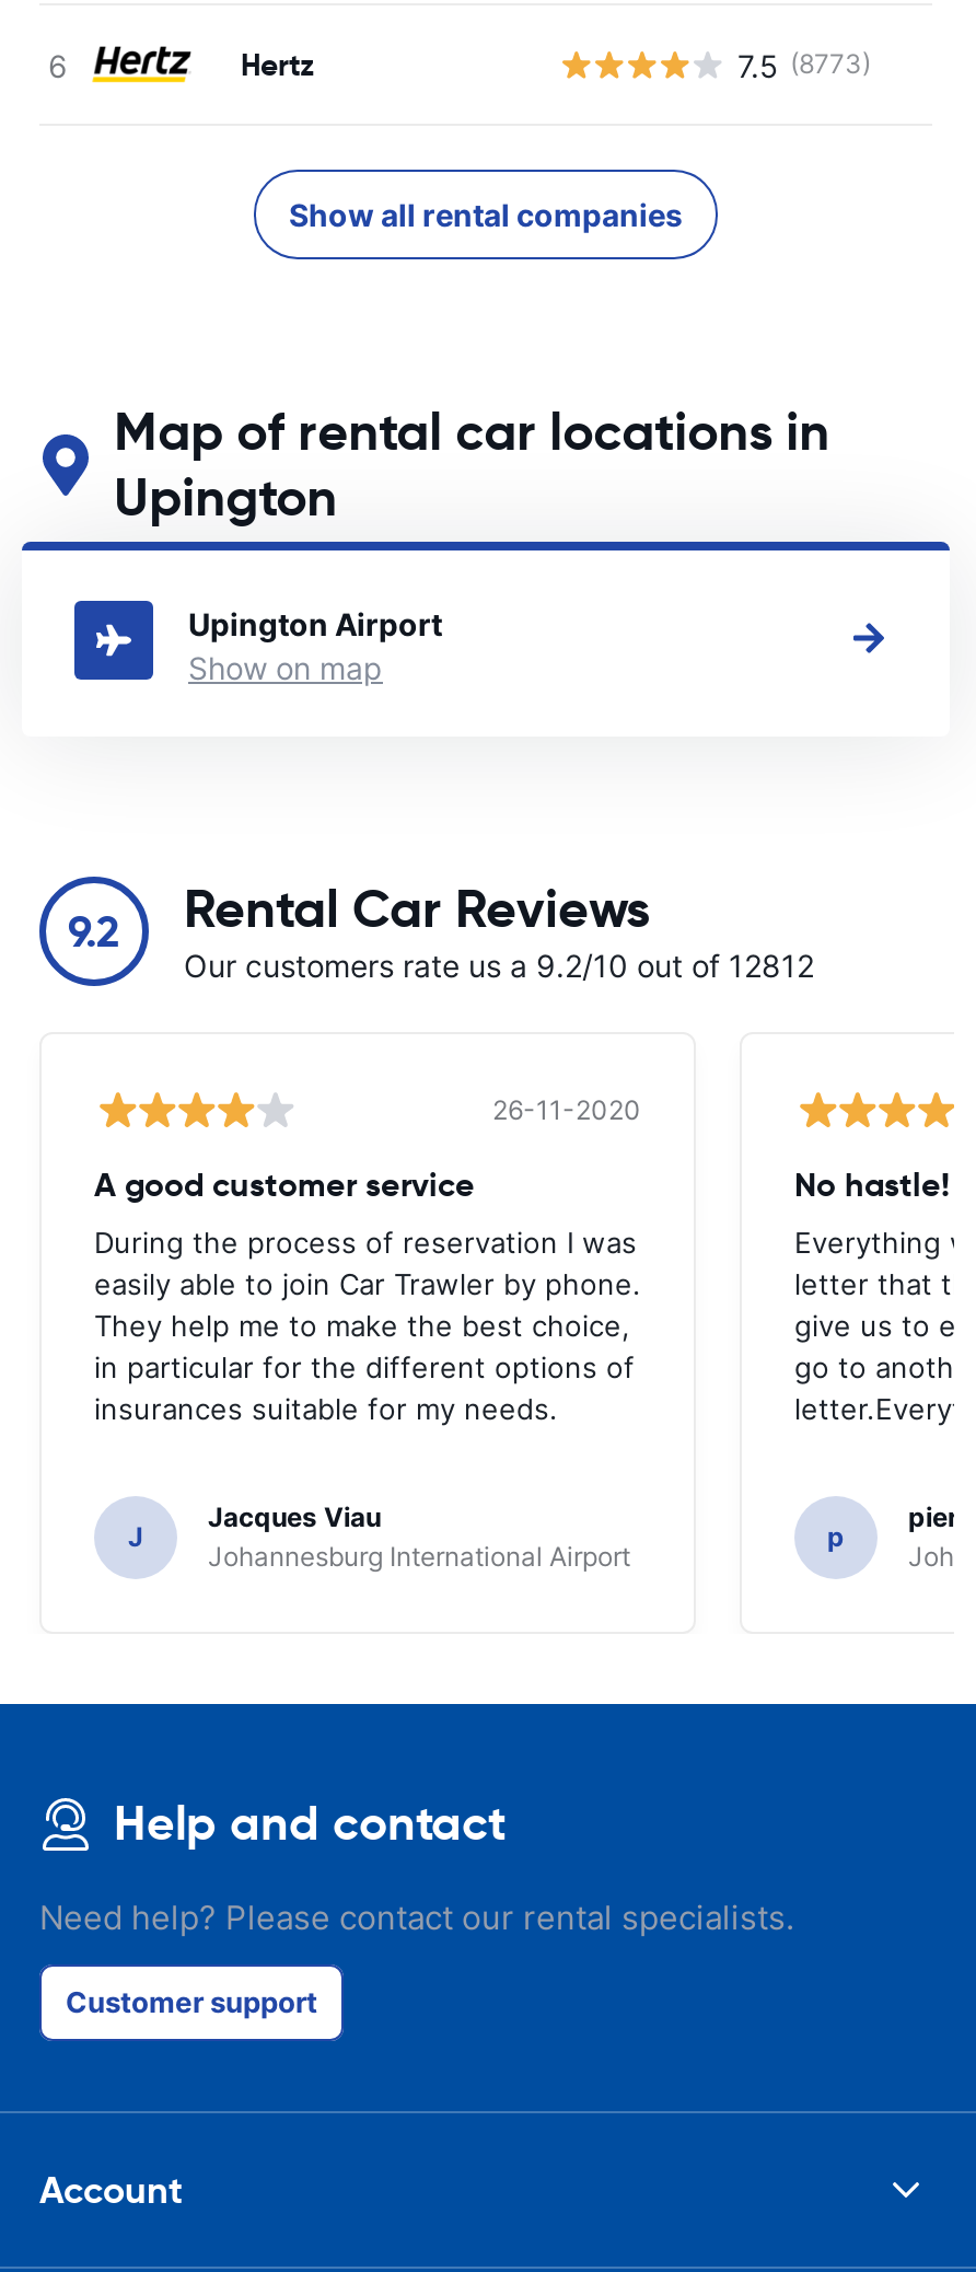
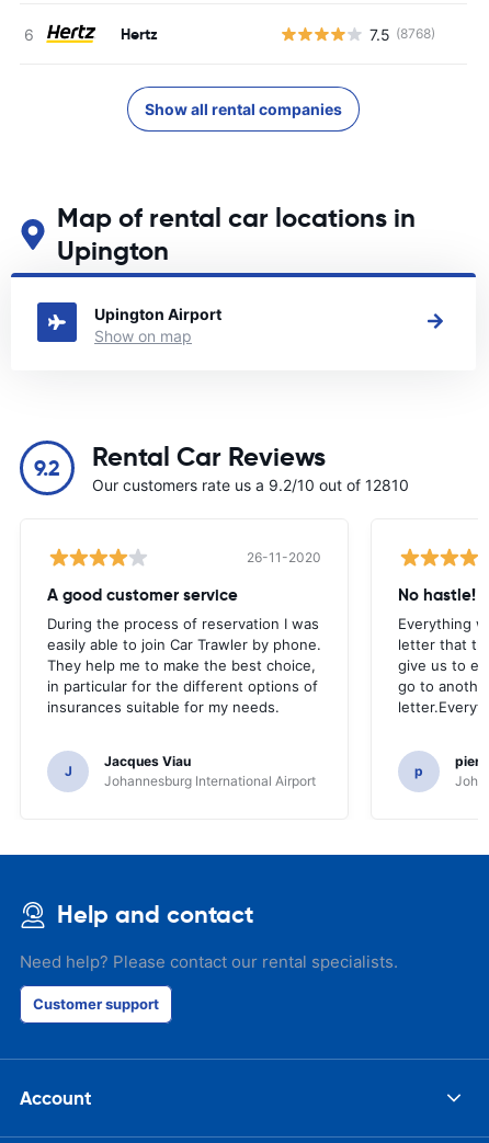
[737,46,871,83] 7.5 (8773) -> [369,25,435,43] 7.5 (8768)
[184,947,814,984] Our customers rate us a 9.2/10 out of 12812 -> [92,476,409,494] Our customers rate us a 9.2/10 out of 12810

